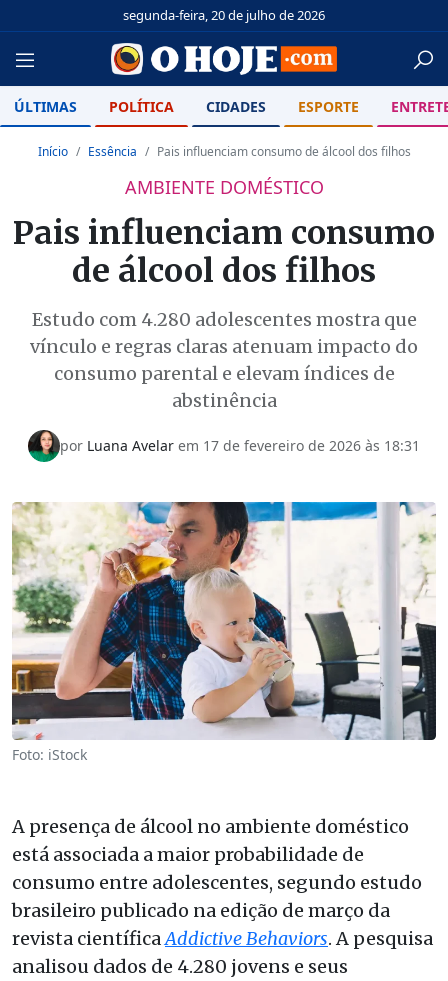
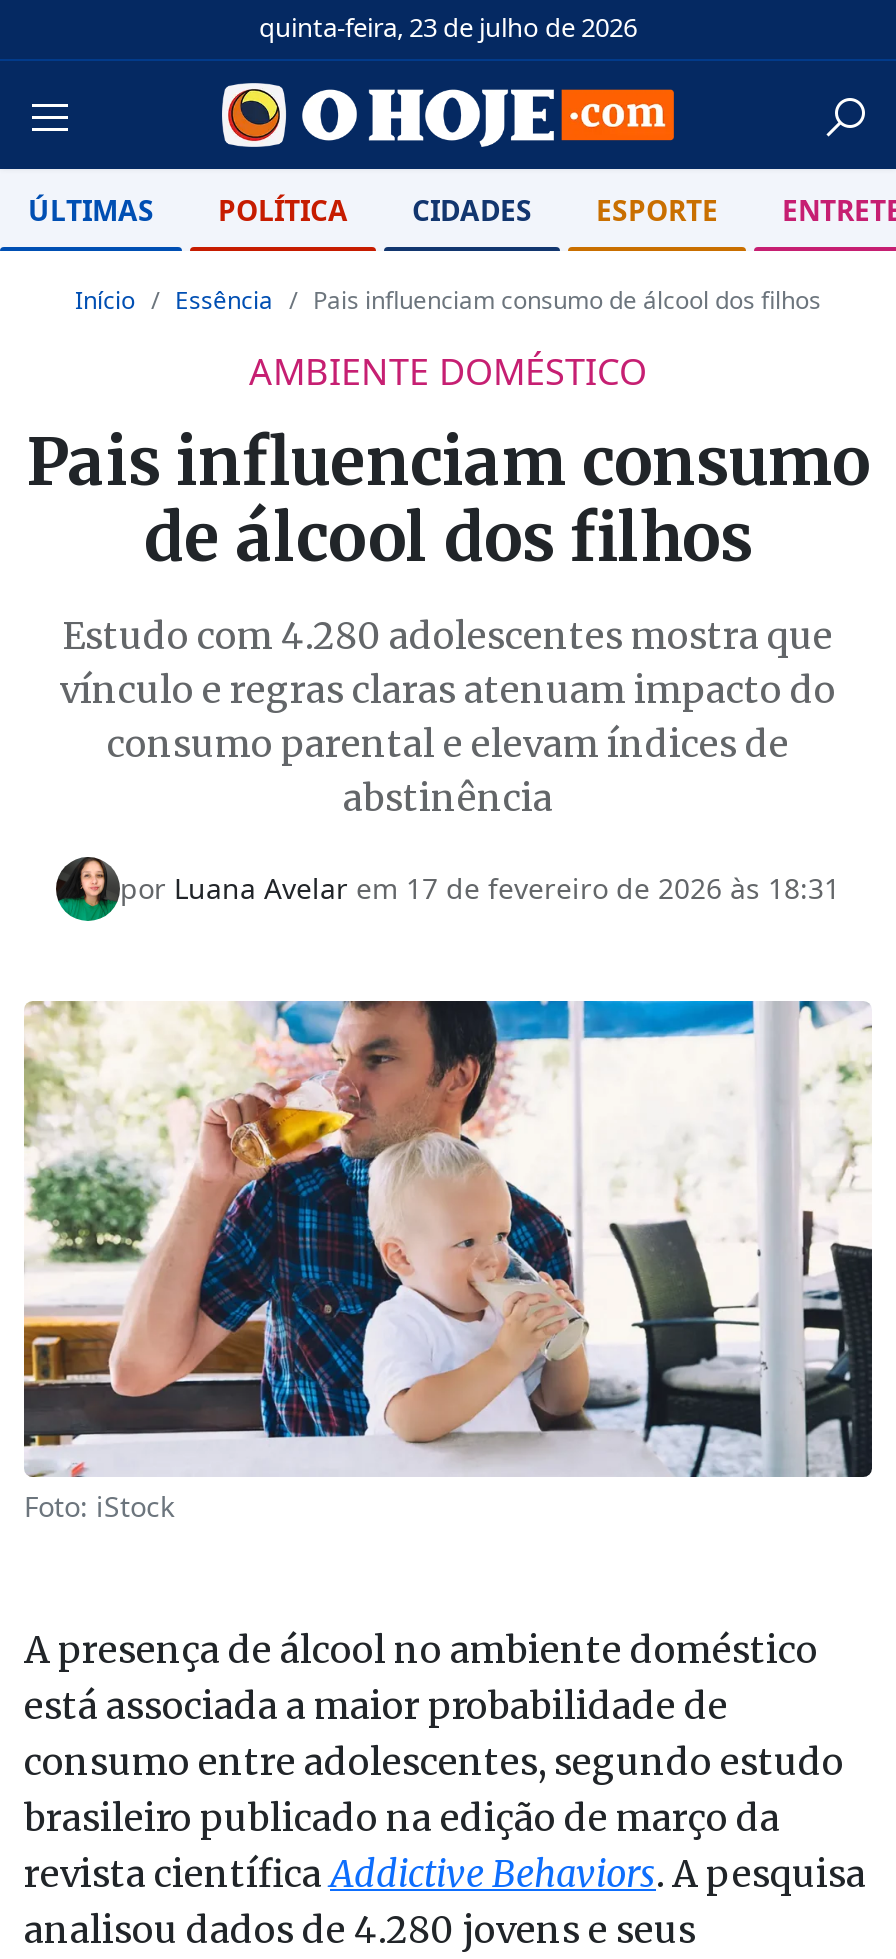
[123,6,325,24] segunda-feira, 20 de julho de 2026 -> [259,9,637,45] quinta-feira, 23 de julho de 2026

